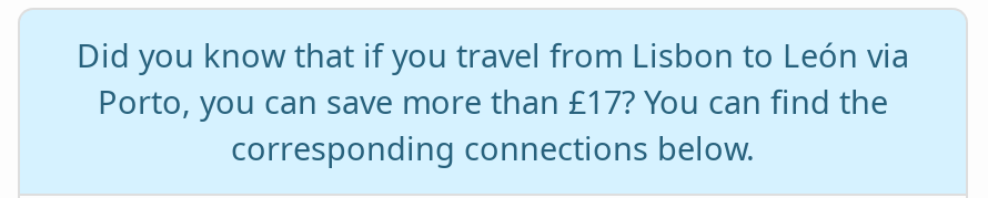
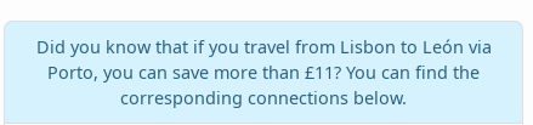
[98,80,888,122] Porto, you can save more than £17? You can find the -> [47,60,480,83] Porto, you can save more than £11? You can find the

